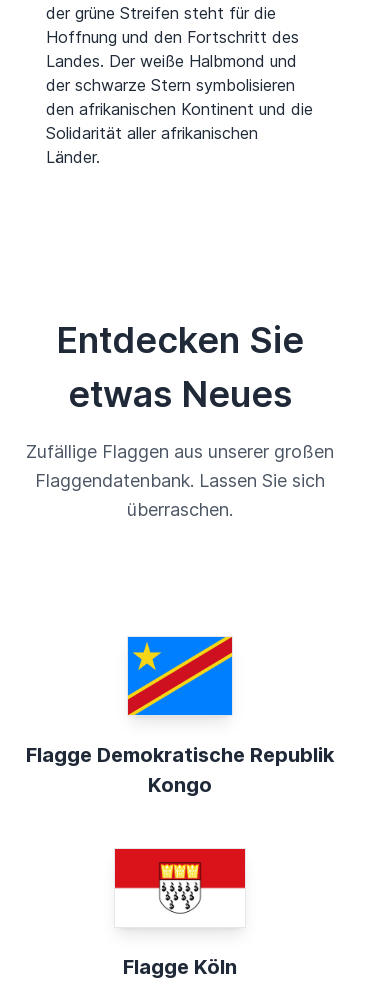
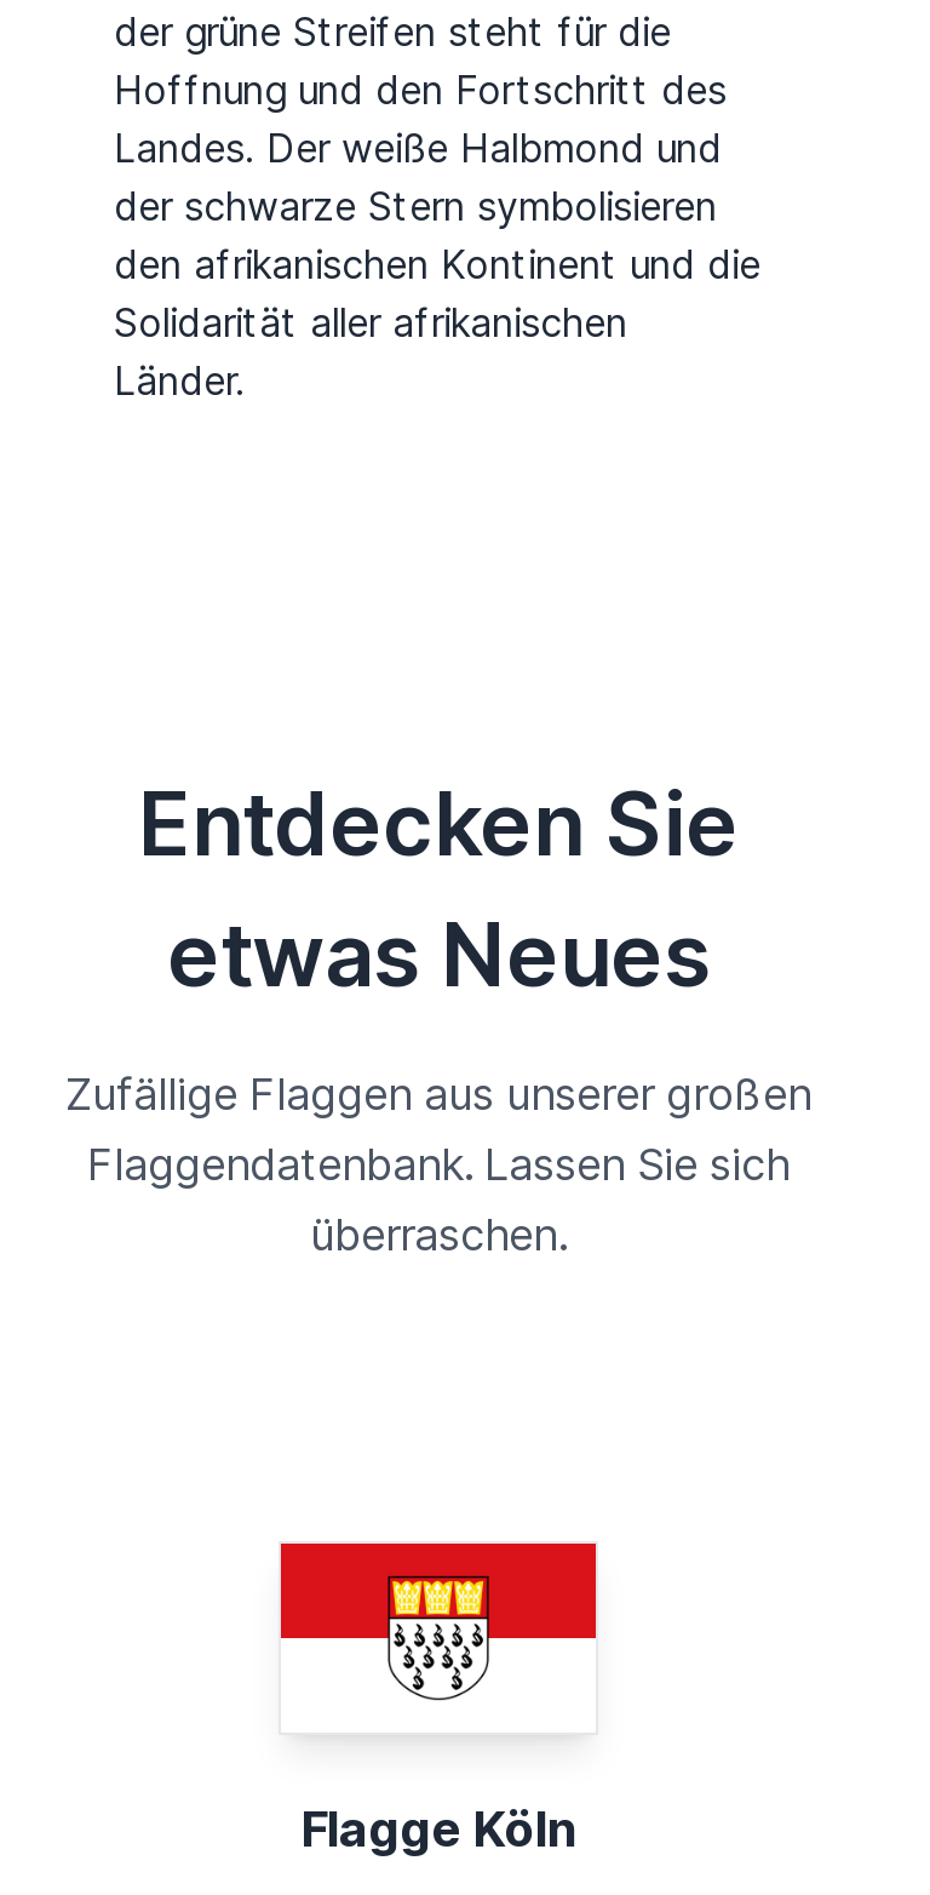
[26,636,334,797] [image] | Flagge Demokratische Republik | Kongo -> none

